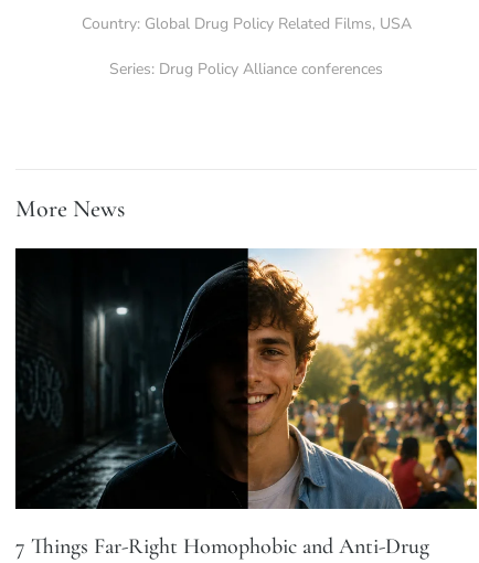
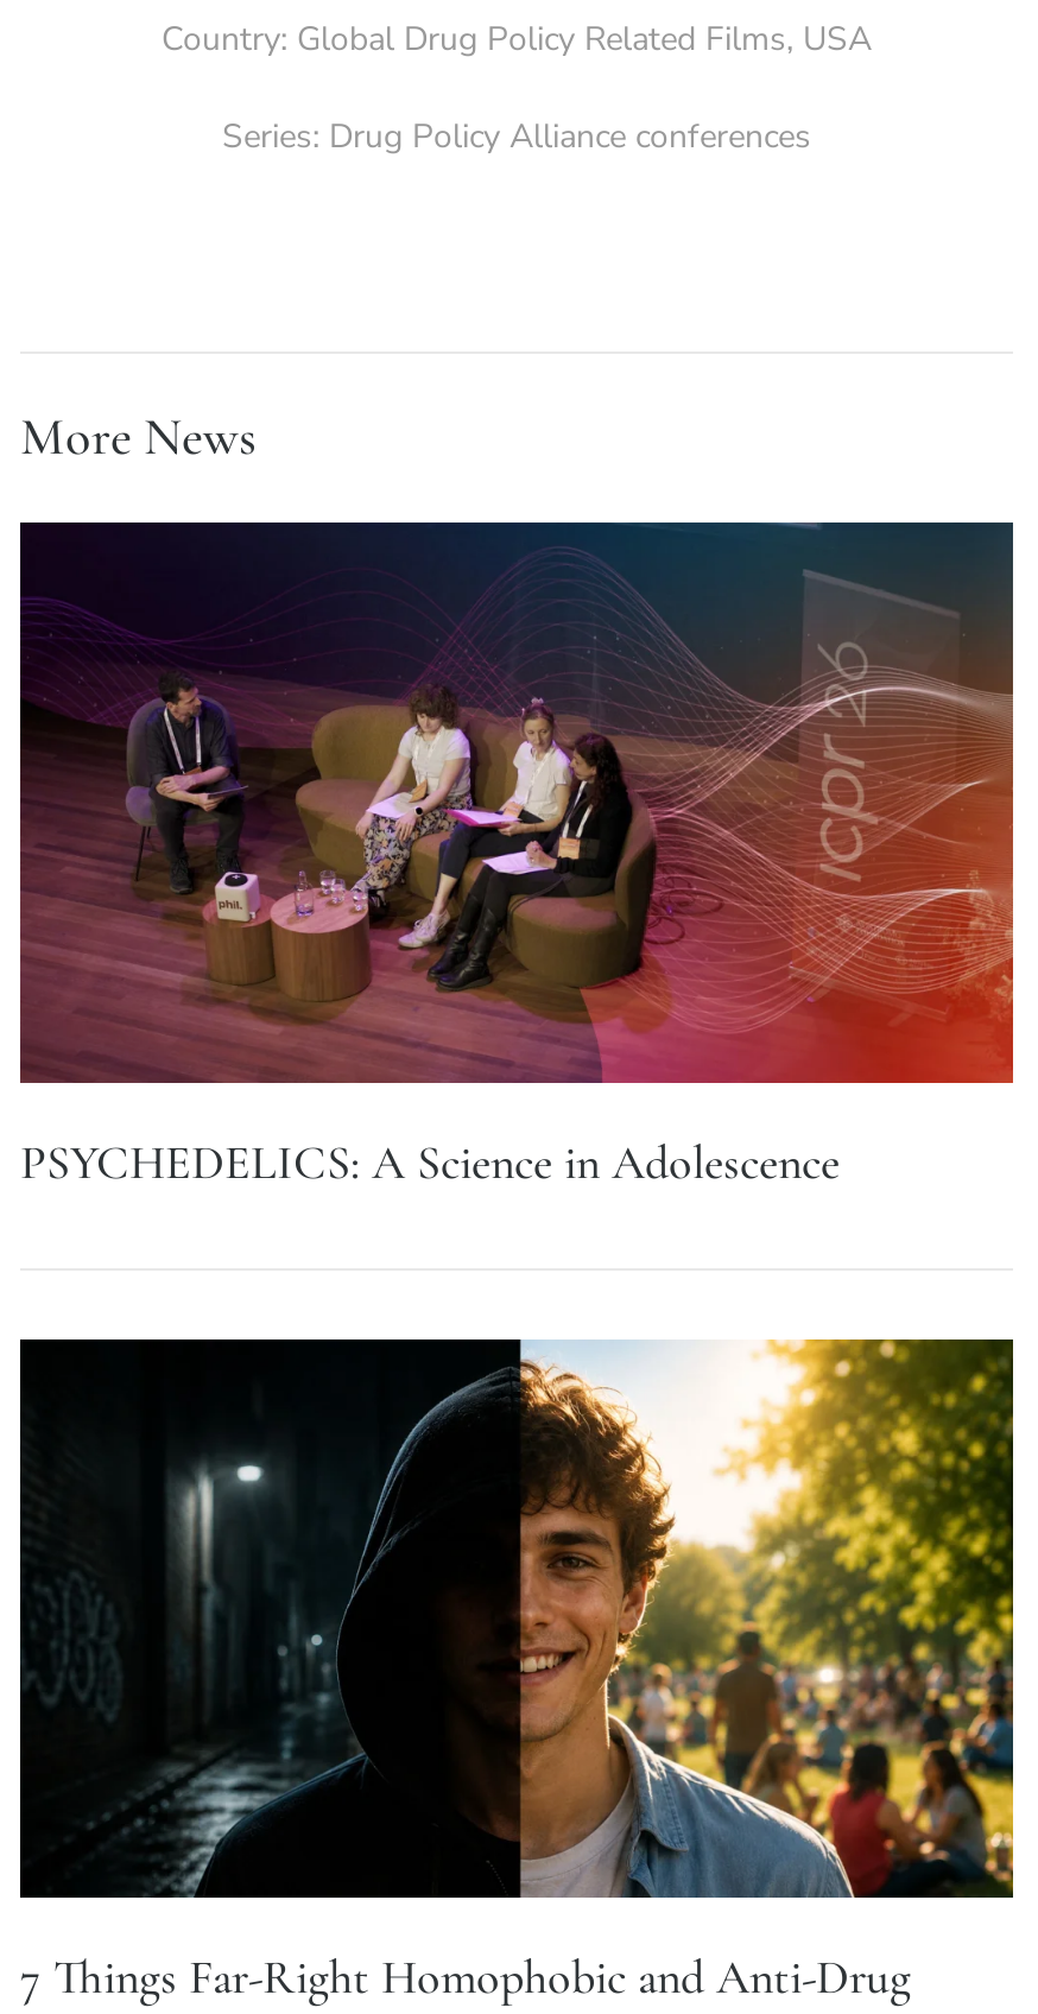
none -> [18,520,1015,1191] [image] | PSYCHEDELICS: A Science in Adolescence

